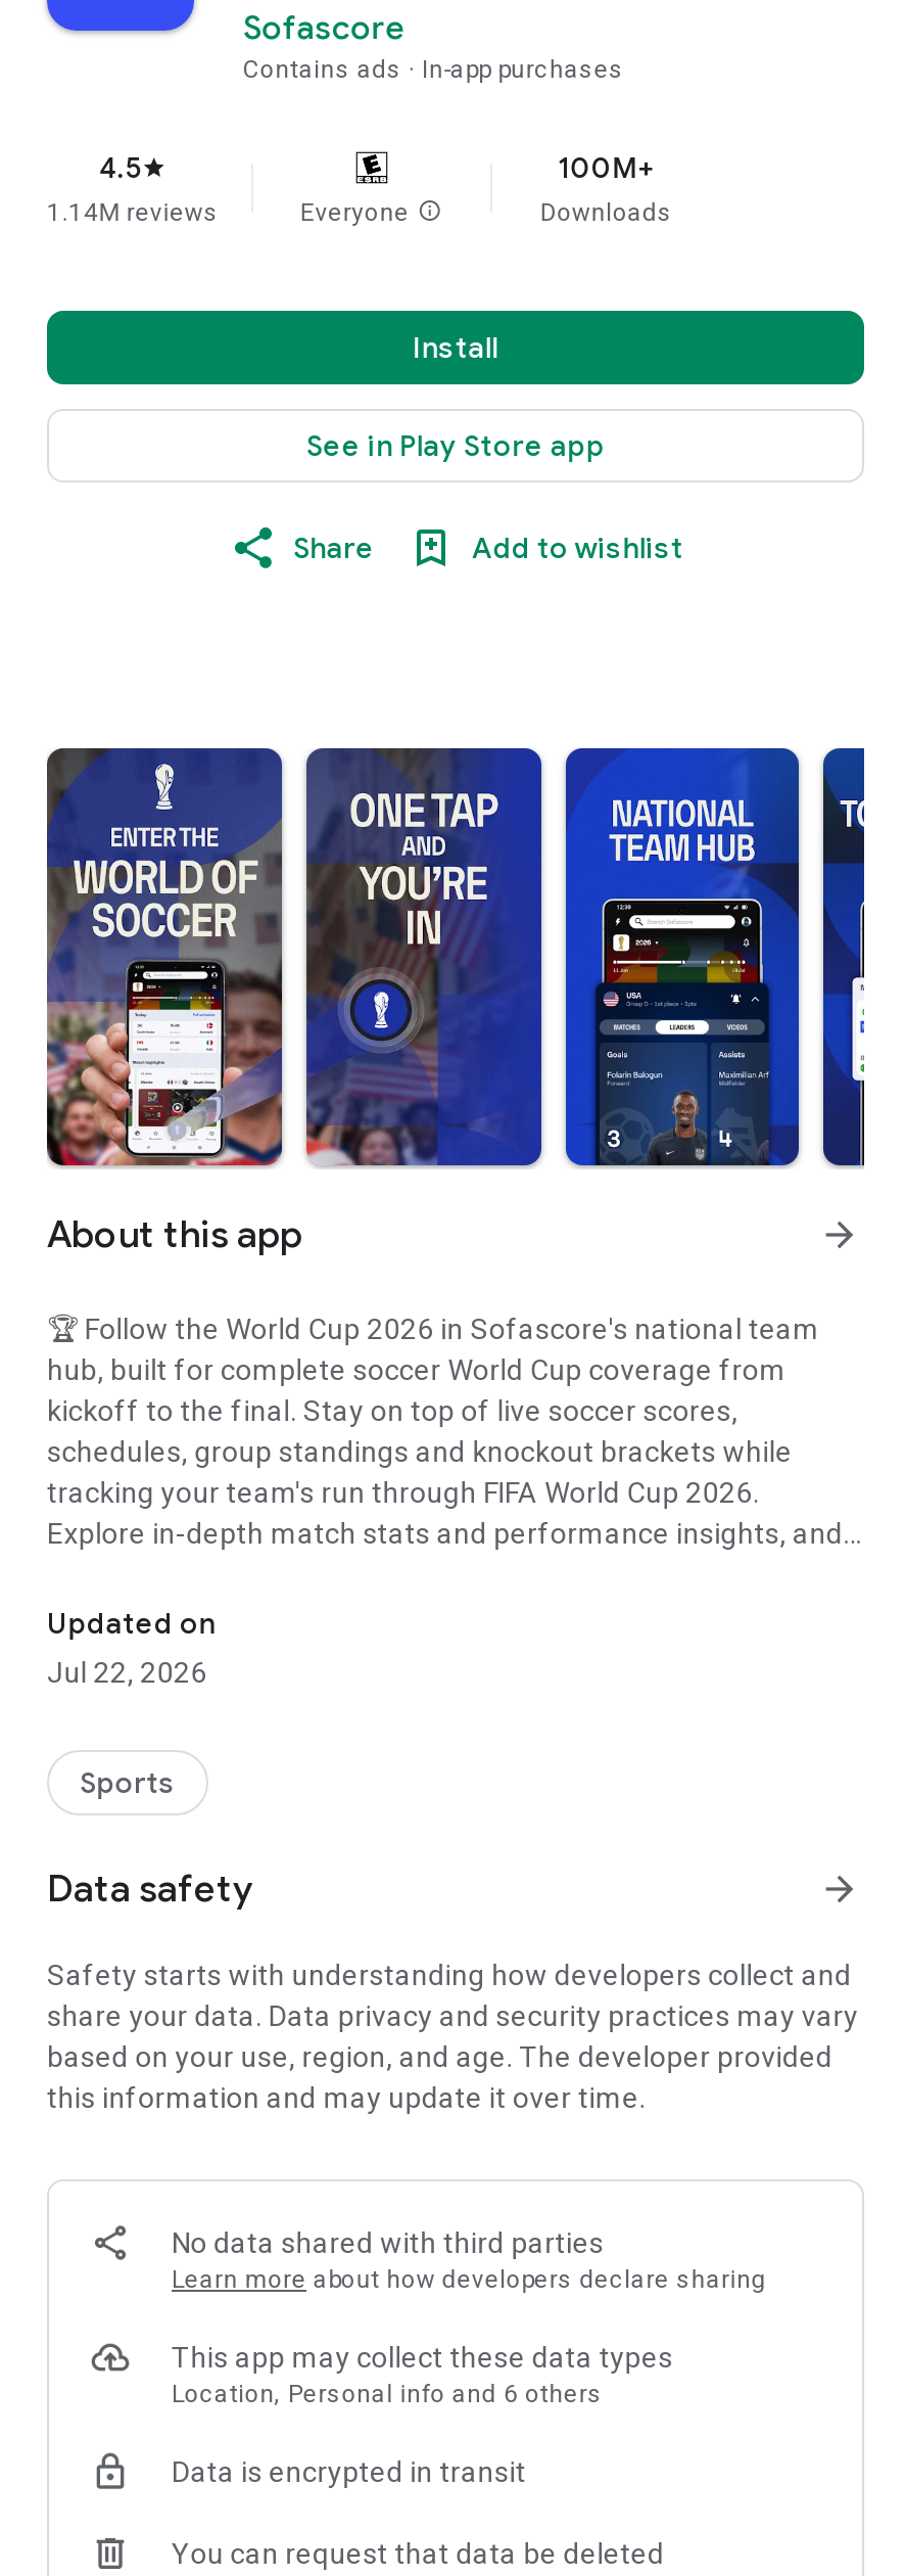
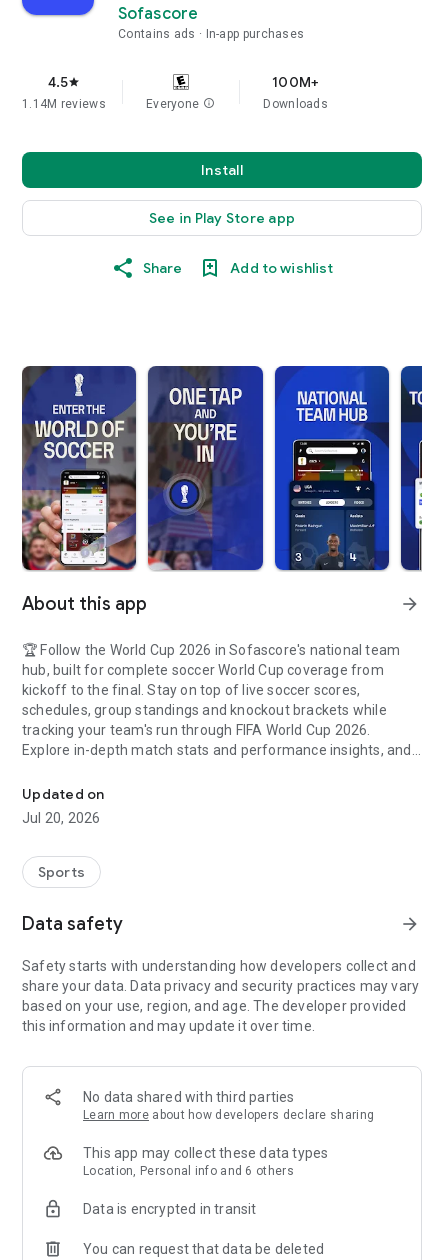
[47,1656,207,1689] Jul 22, 2026 -> [22,810,100,826] Jul 20, 2026

